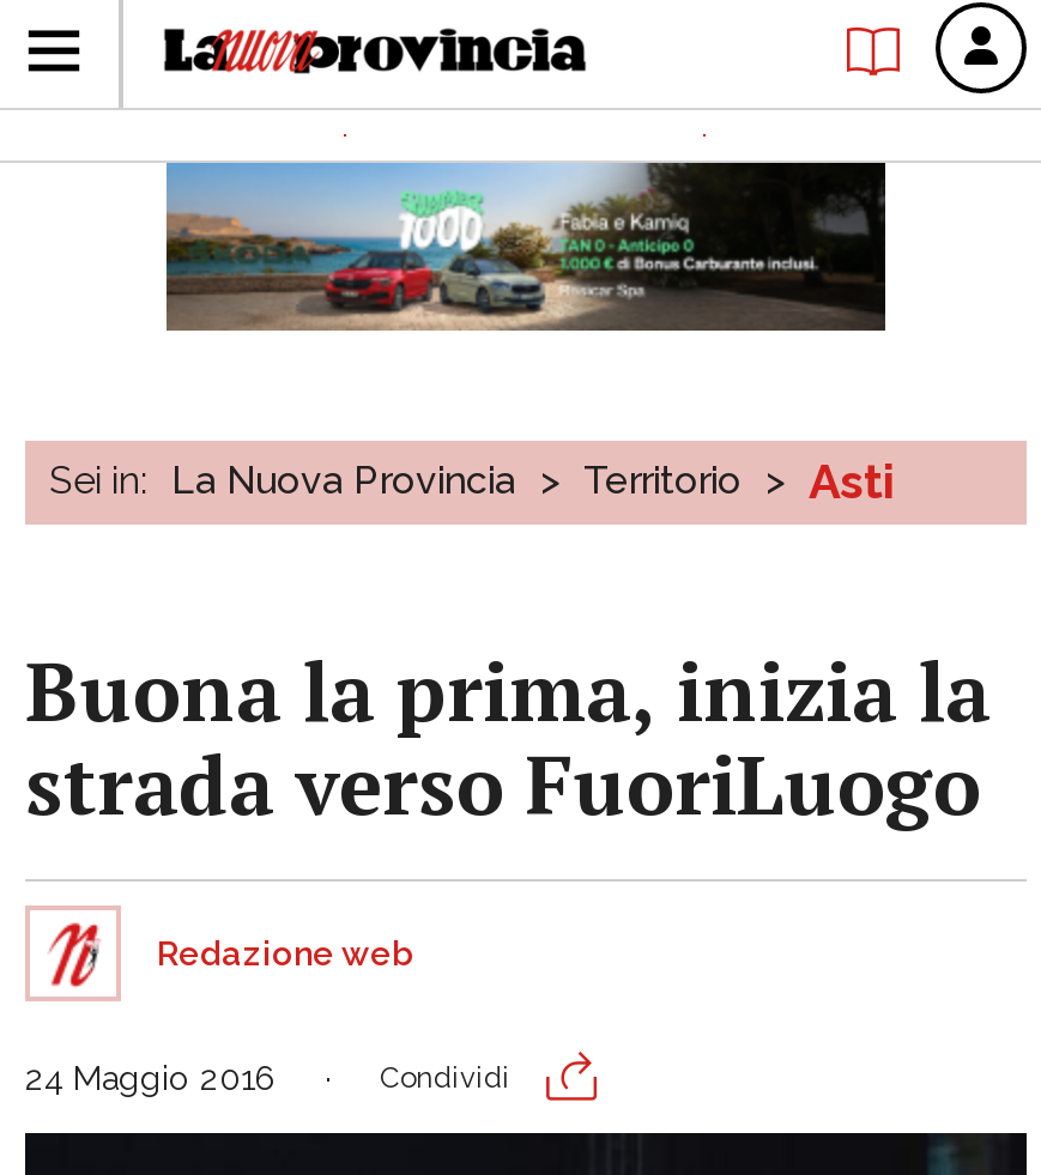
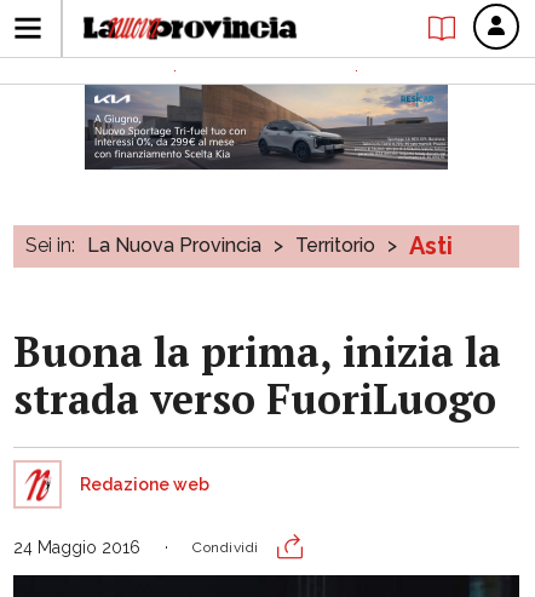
[167,160,888,333] [image] -> [85,84,449,171] [image]

